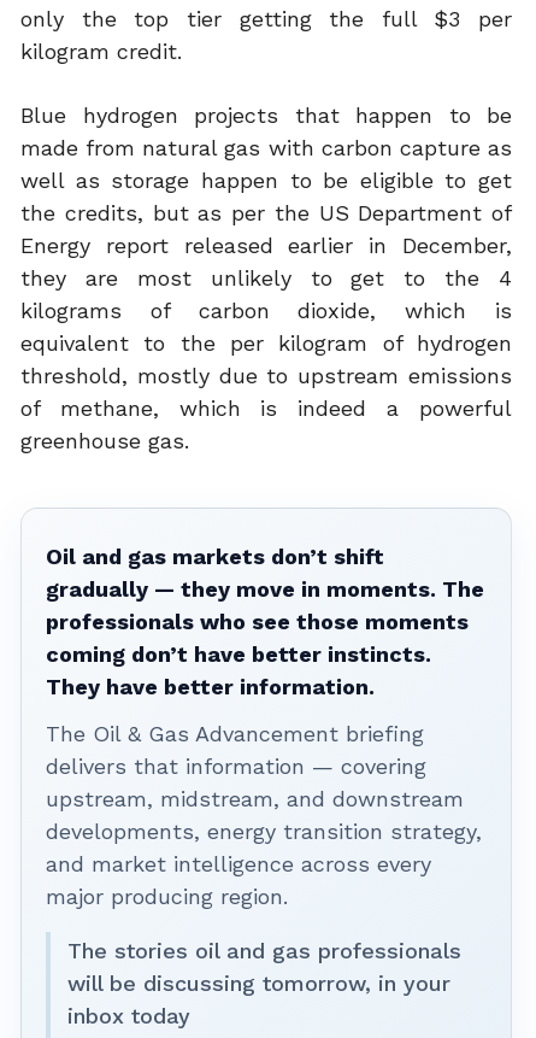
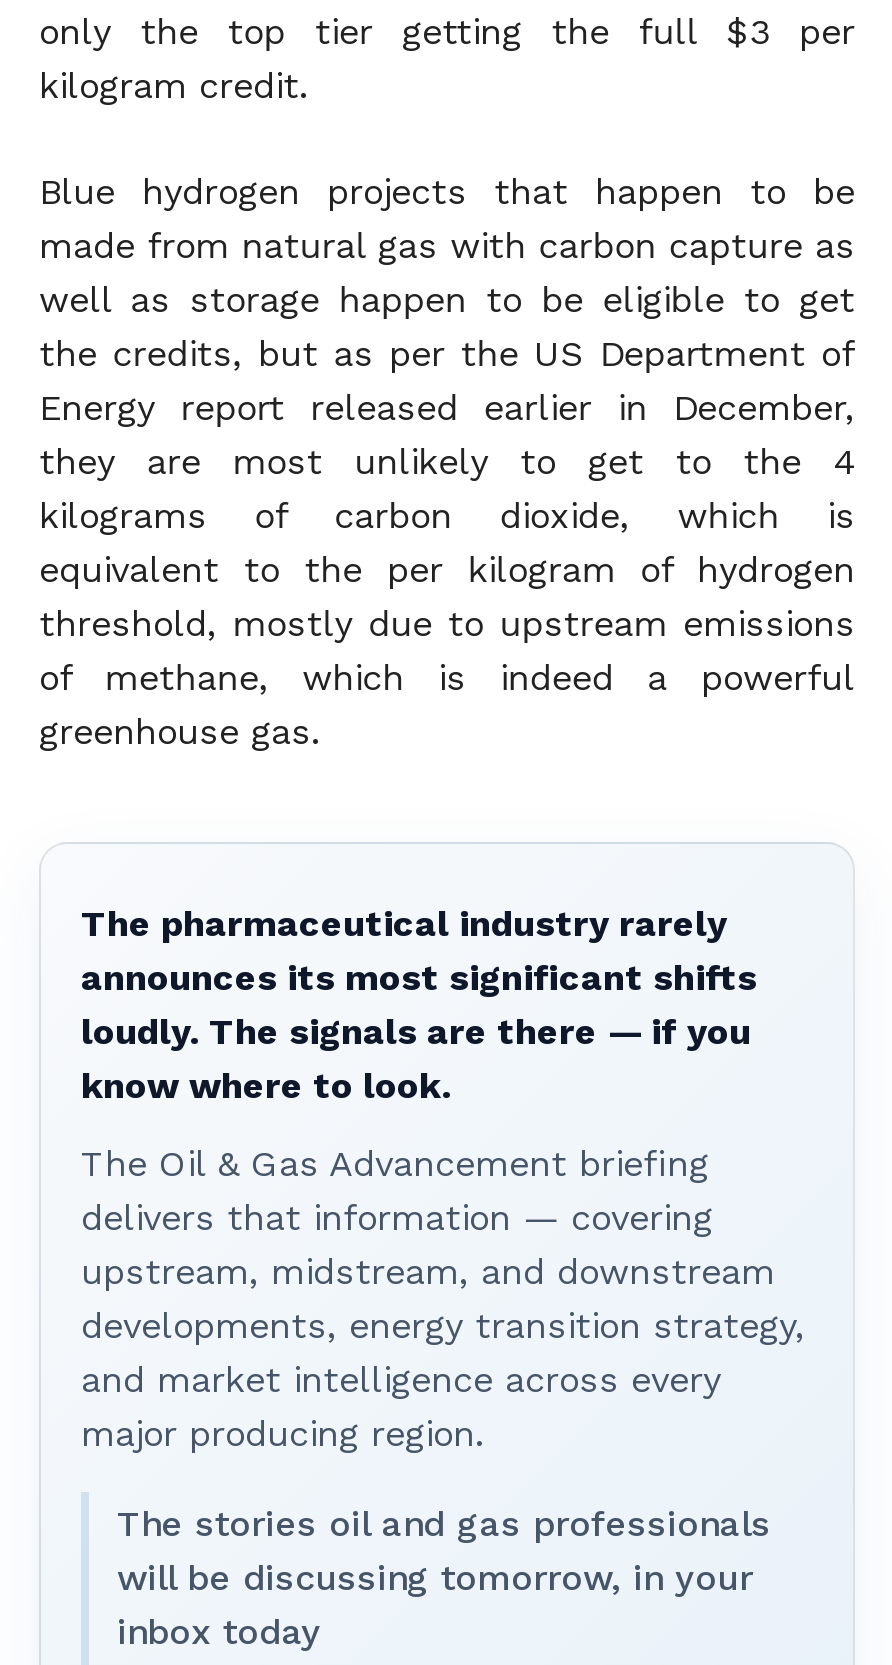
[46,544,484,699] Oil and gas markets don’t shift | gradually — they move in moments. The | professionals who see those moments | coming don’t have better instincts. | They have better information. -> [81,902,757,1106] The pharmaceutical industry rarely | announces its most significant shifts | loudly. The signals are there — if you | know where to look.

